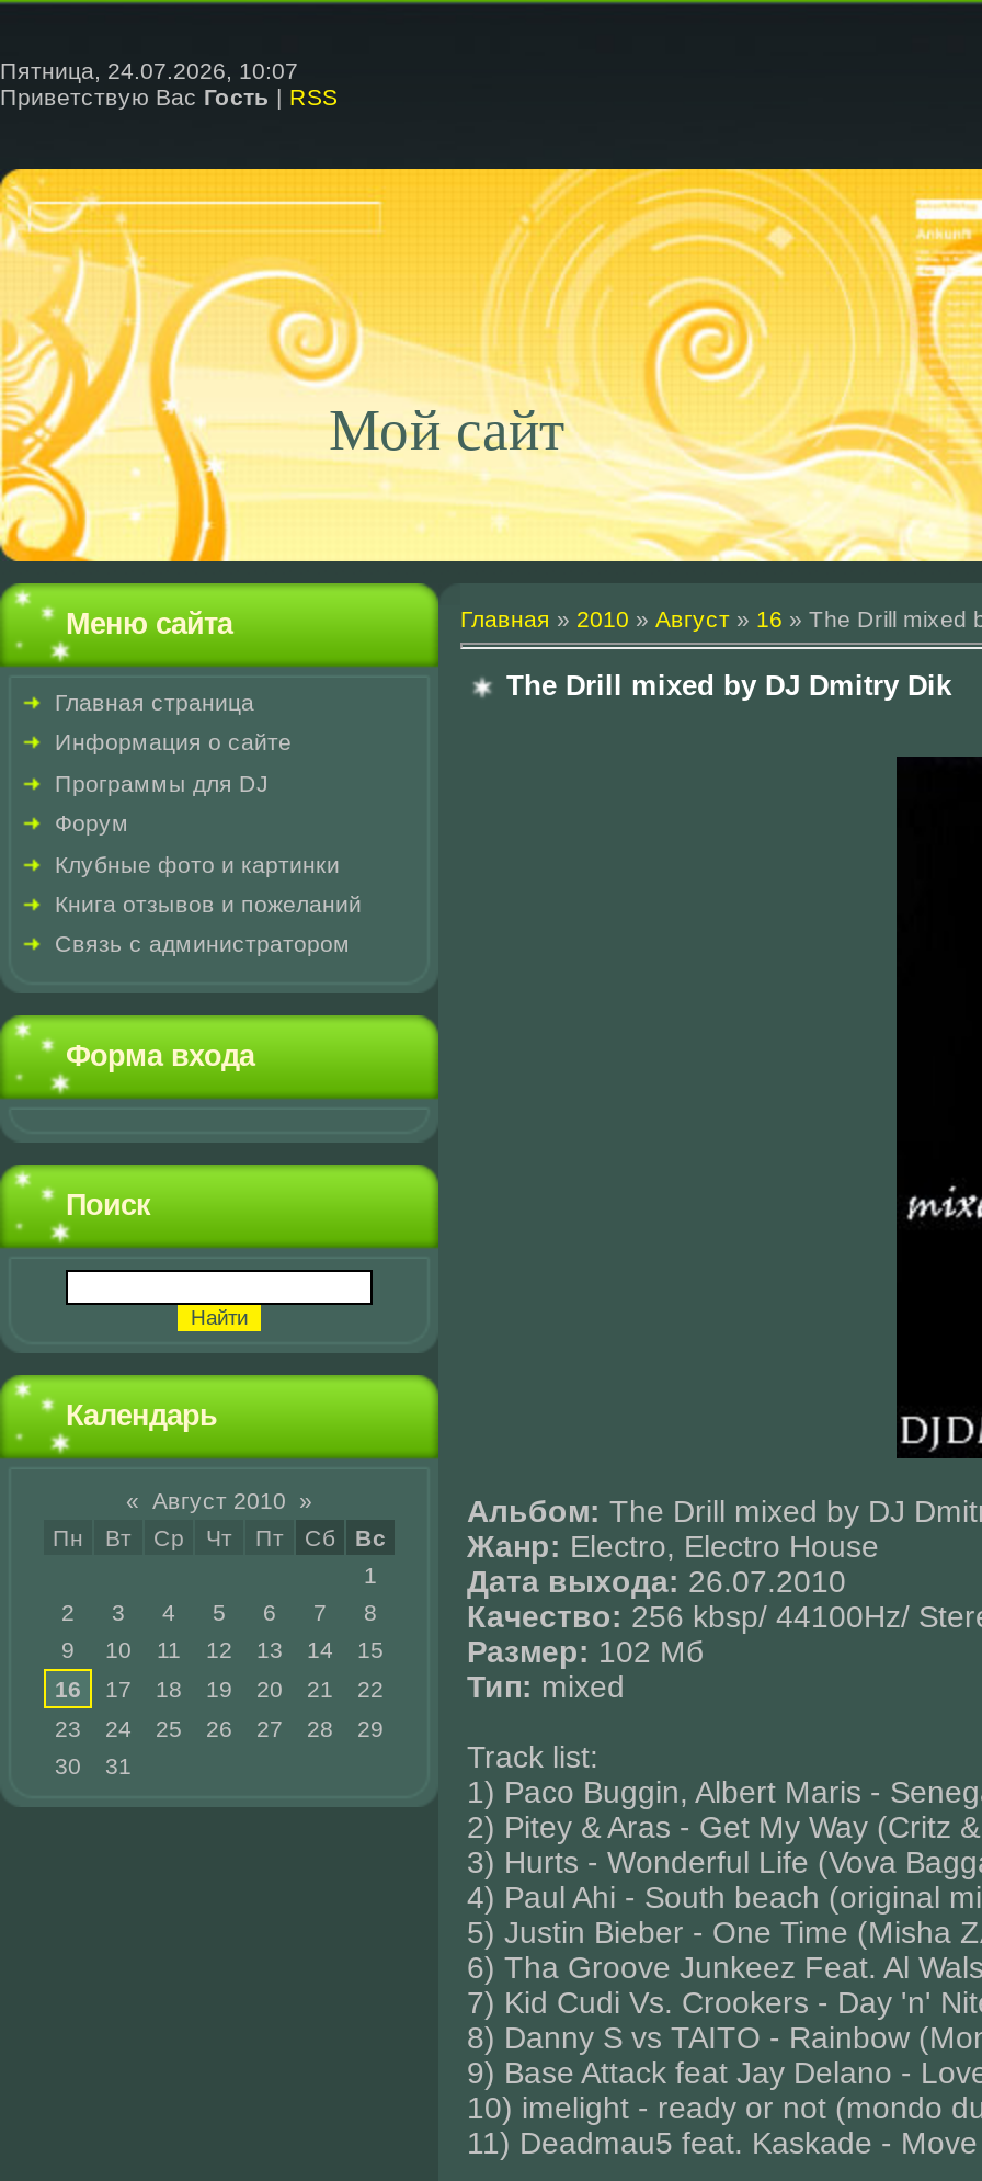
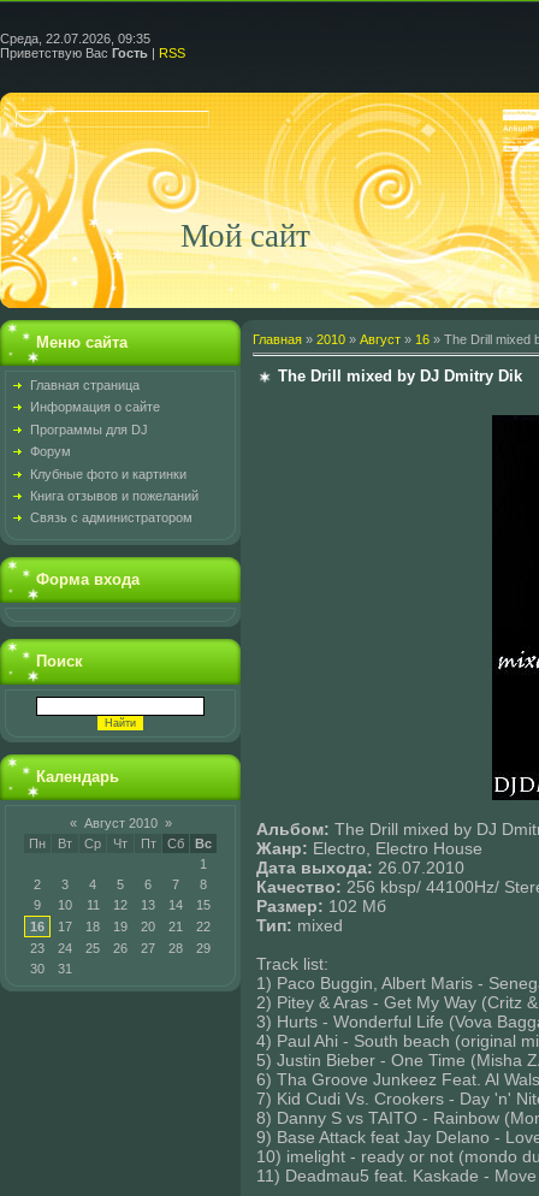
[0,57,298,83] Пятница, 24.07.2026, 10:07 -> [0,31,150,46] Среда, 22.07.2026, 09:35

